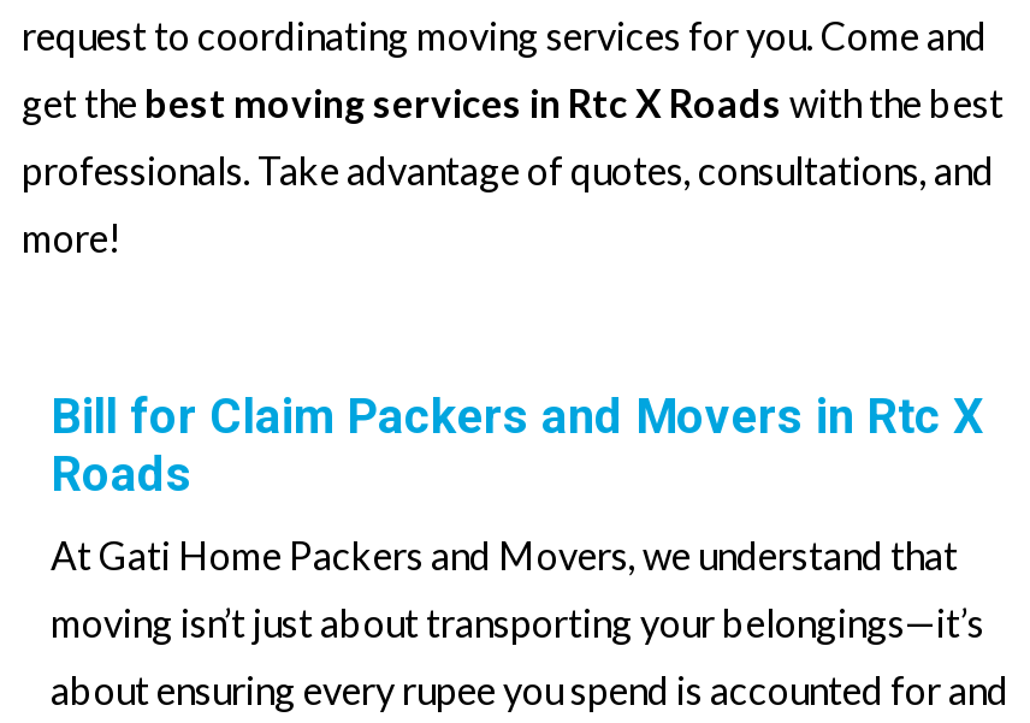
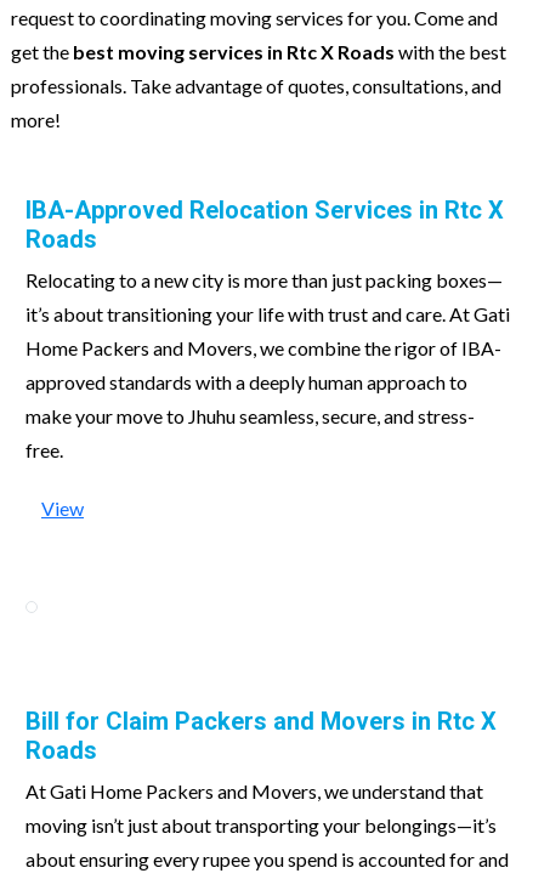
none -> [25,195,510,520] IBA-Approved Relocation Services in Rtc X | Roads | Relocating to a new city is more than just packing boxes— | it’s about transitioning your life with trust and care. At Gati | Home Packers and Movers, we combine the rigor of IBA- | approved standards with a deeply human approach to | make your move to Jhuhu seamless, secure, and stress- | free. | View

